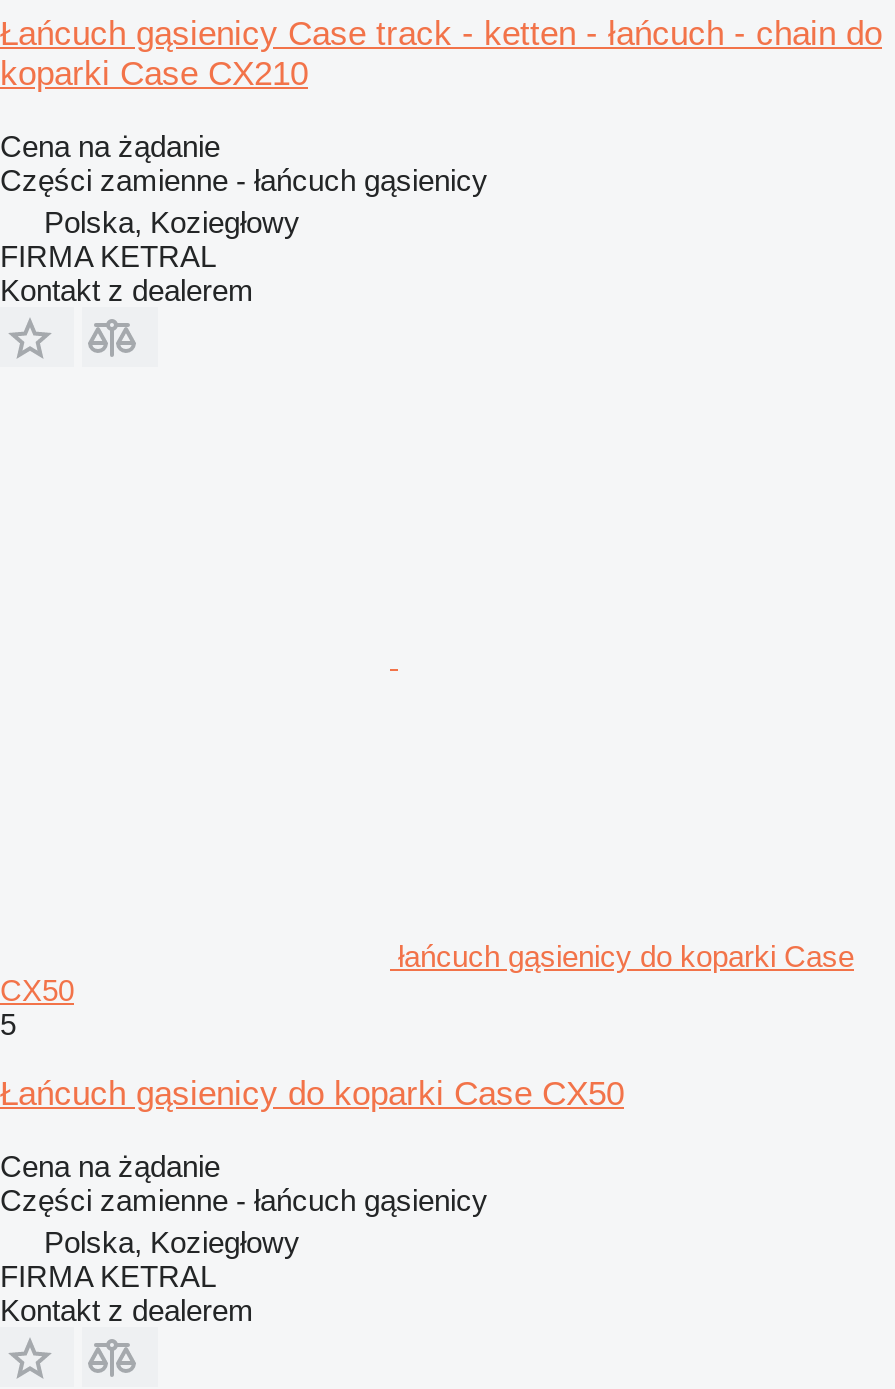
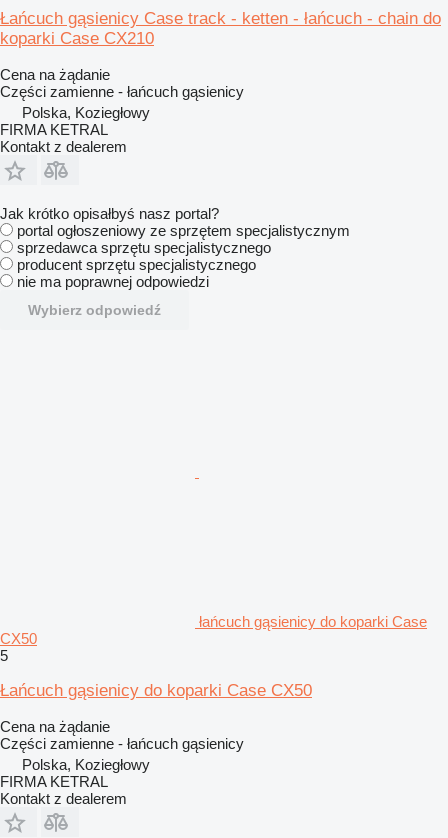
none -> [0,205,350,318] Jak krótko opisałbyś nasz portal? | portal ogłoszeniowy ze sprzętem specjalistycznym | sprzedawca sprzętu specjalistycznego | producent sprzętu specjalistycznego | nie ma poprawnej odpowiedzi | Wybierz odpowiedź

